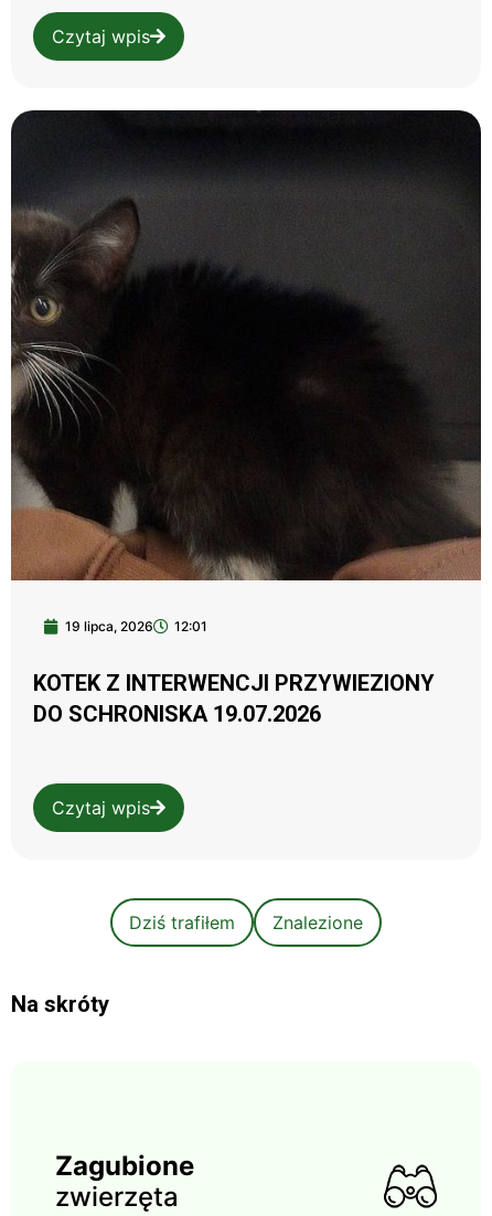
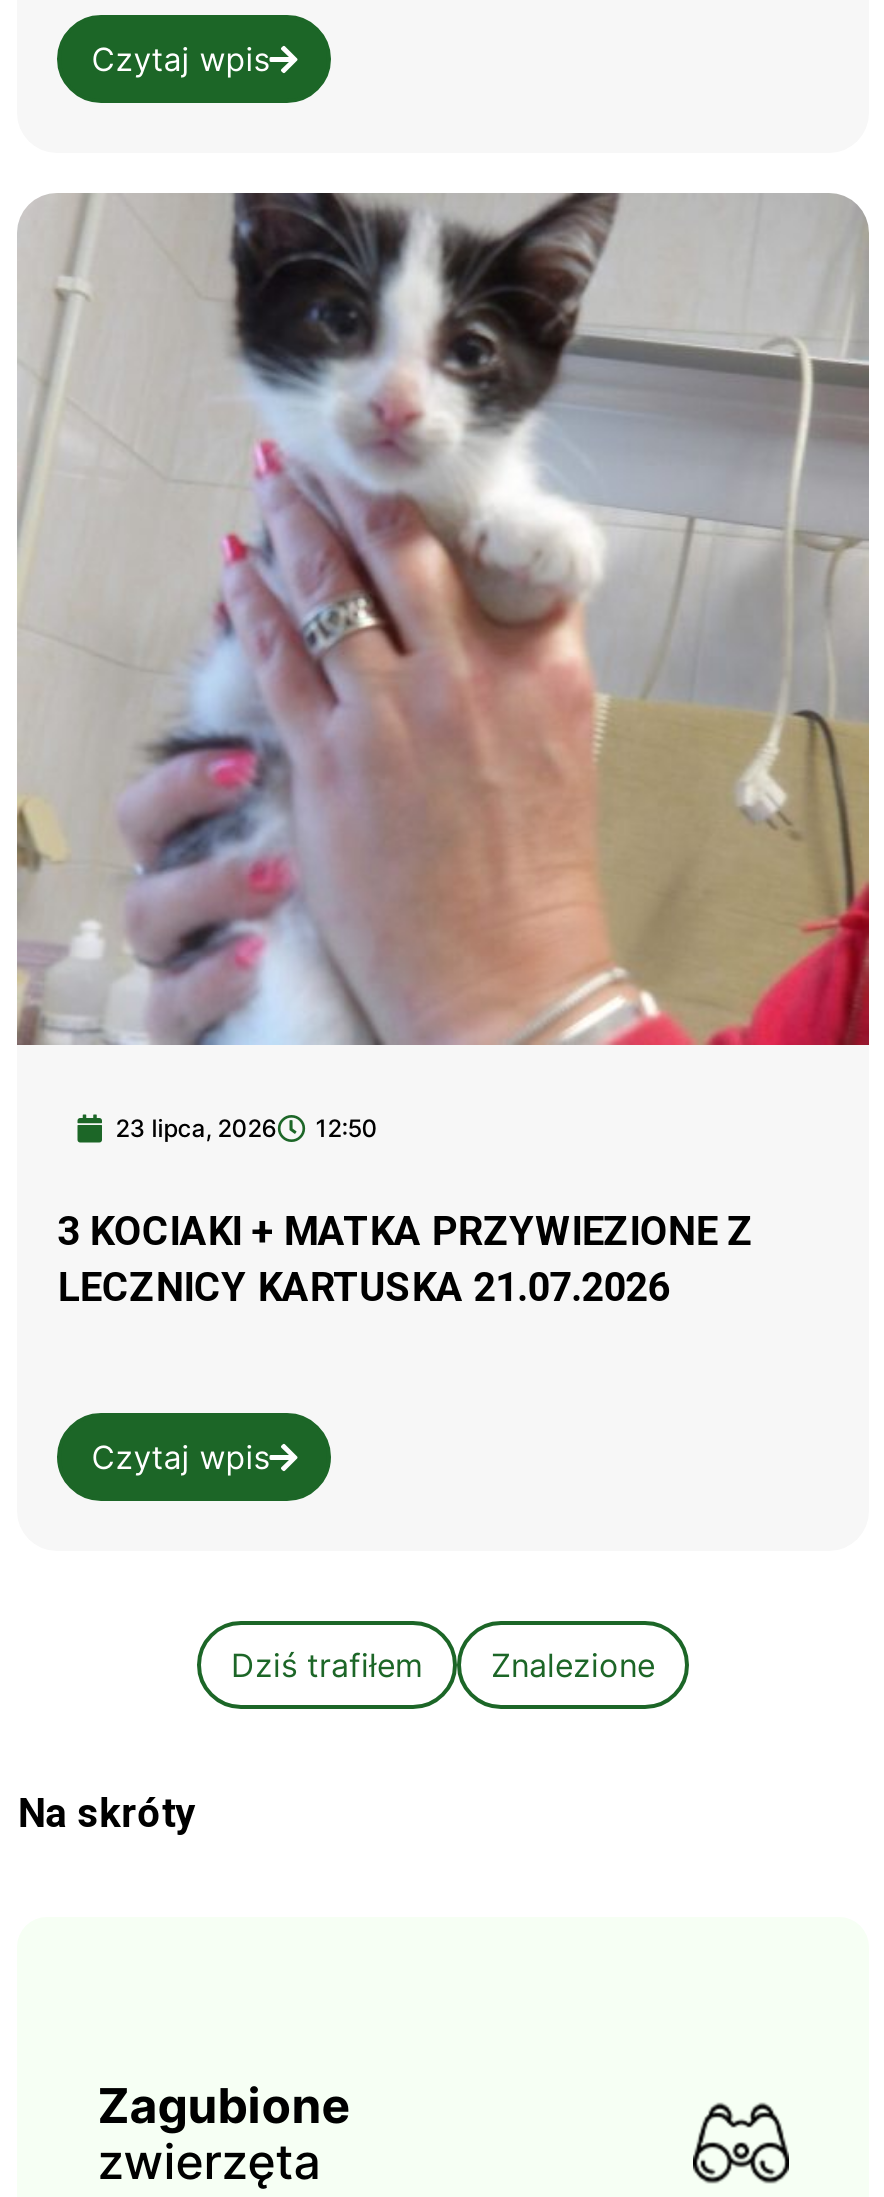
[10,109,482,634] [image] | 19 lipca, 2026 | 12:01 -> [15,191,871,1143] [image] | 23 lipca, 2026 | 12:50
[33,670,435,727] KOTEK Z INTERWENCJI PRZYWIEZIONY | DO SCHRONISKA 19.07.2026 -> [57,1207,753,1311] 3 KOCIAKI + MATKA PRZYWIEZIONE Z | LECZNICY KARTUSKA 21.07.2026

